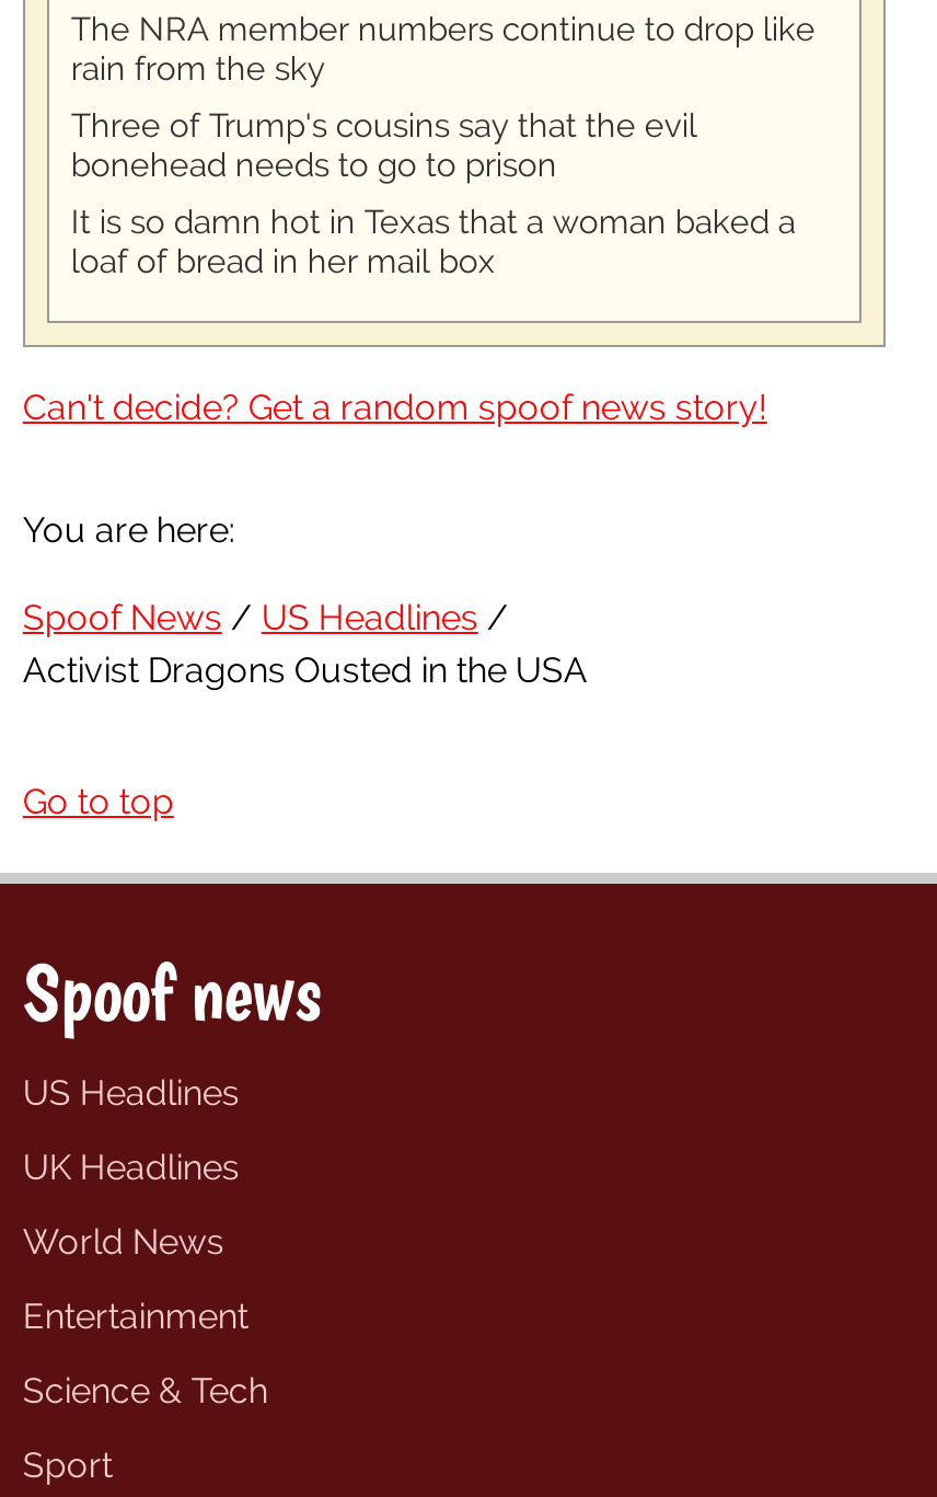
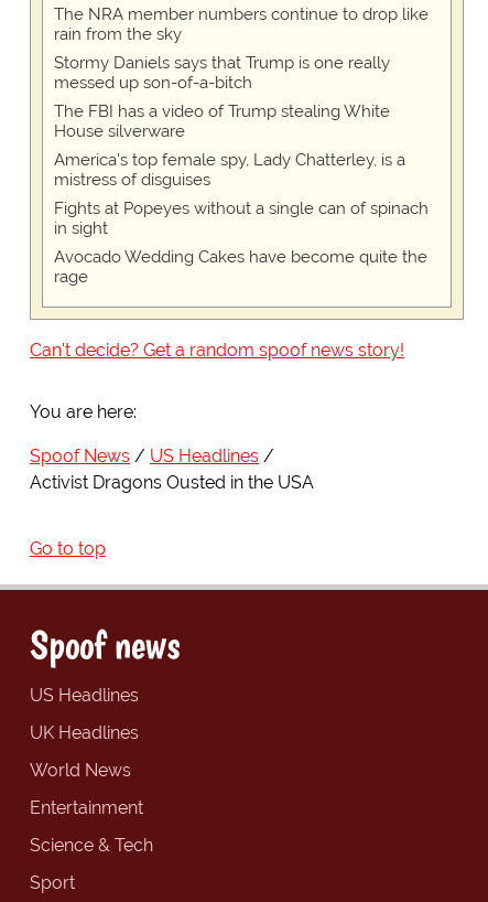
[71,105,796,280] Three of Trump's cousins say that the evil | bonehead needs to go to prison | It is so damn hot in Texas that a woman baked a | loaf of bread in her mail box -> [54,53,428,287] Stormy Daniels says that Trump is one really | messed up son-of-a-bitch | The FBI has a video of Trump stealing White | House silverware | America's top female spy, Lady Chatterley, is a | mistress of disguises | Fights at Popeyes without a single can of spinach | in sight | Avocado Wedding Cakes have become quite the | rage

